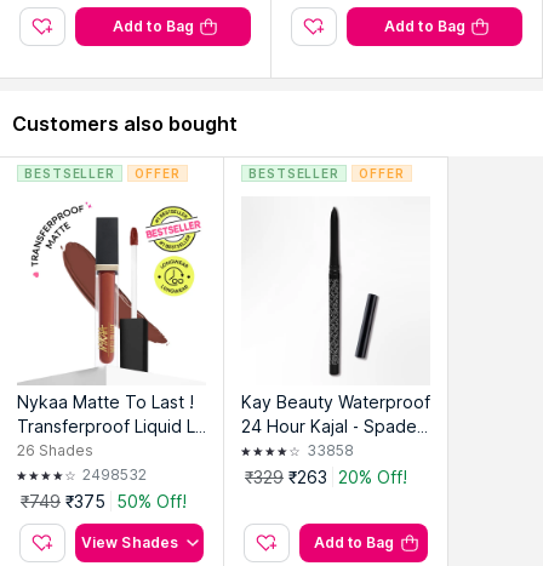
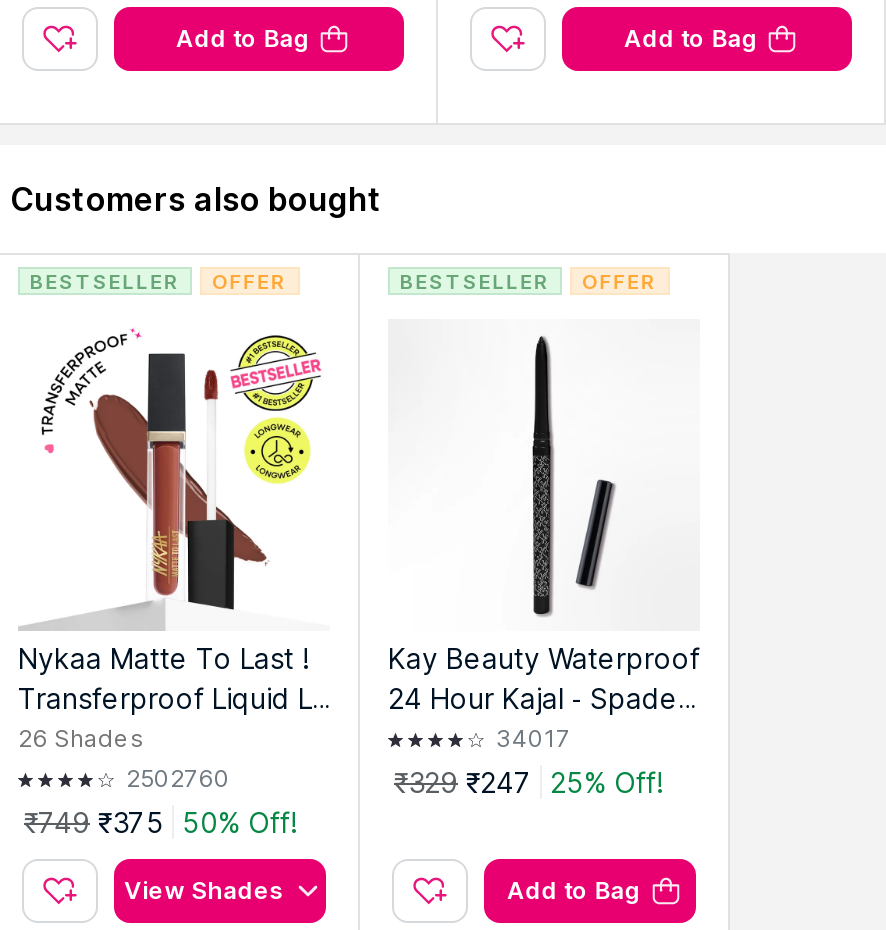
[307,441,354,459] 33858 -> [496,722,570,752] 34017
[82,465,147,483] 2498532 -> [126,762,230,792] 2502760
[245,466,407,487] ₹329 ₹263 20% Off! -> [394,764,664,798] ₹329 ₹247 25% Off!

